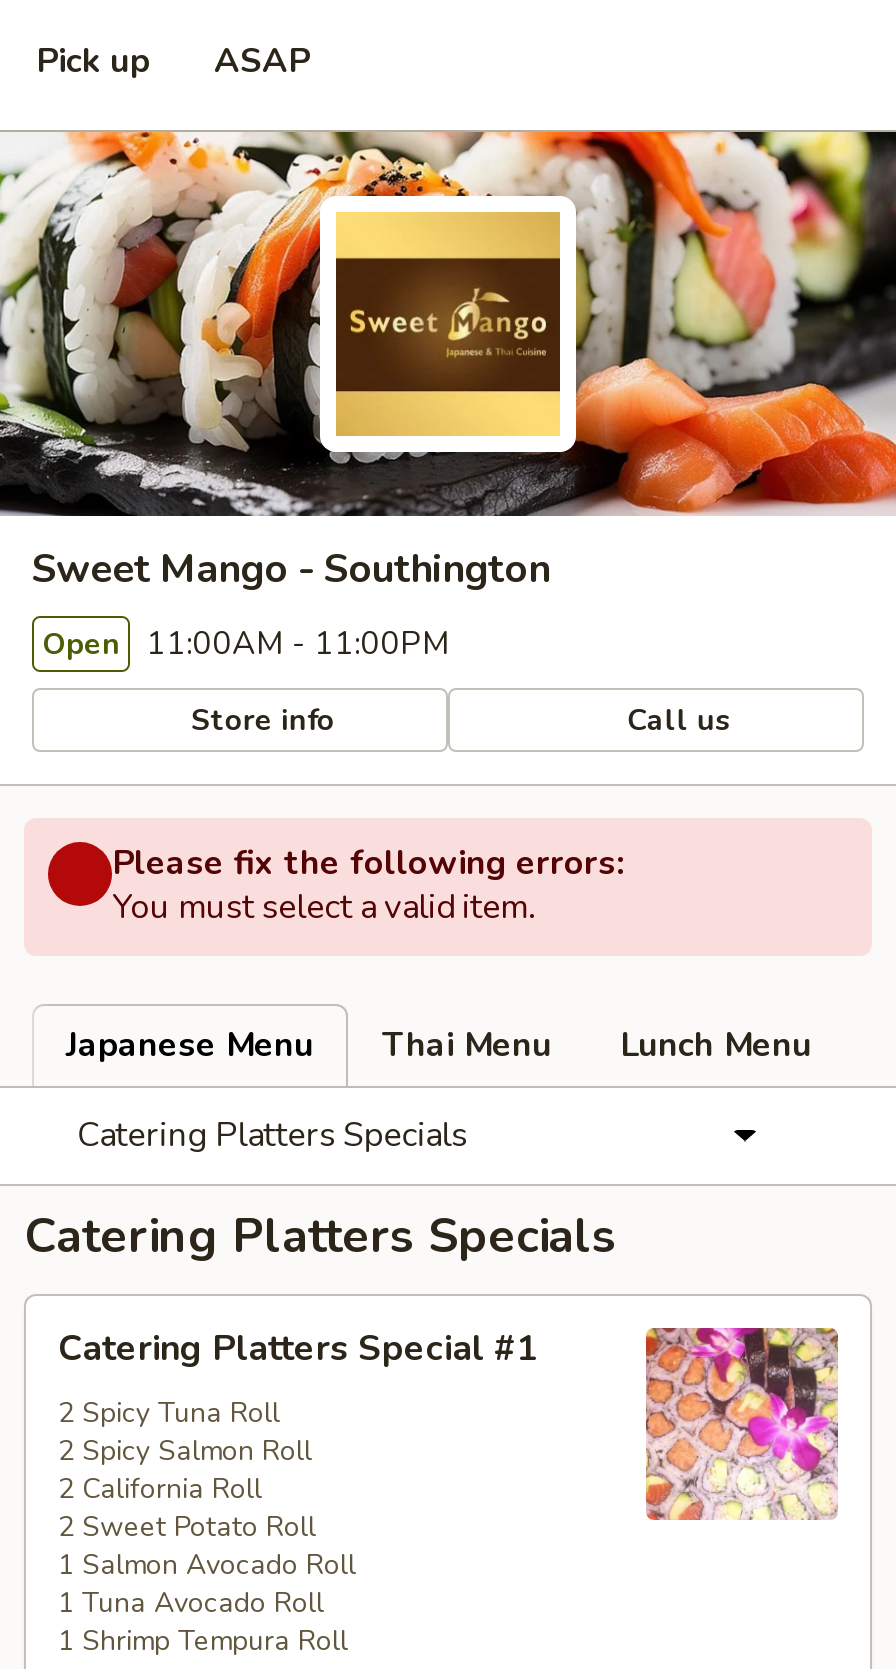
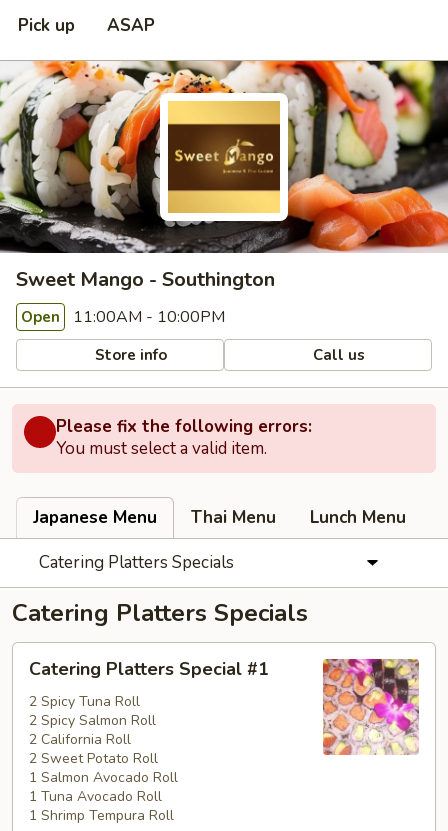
[42,622,450,666] Open 11:00AM - 11:00PM -> [21,306,225,328] Open 11:00AM - 10:00PM

